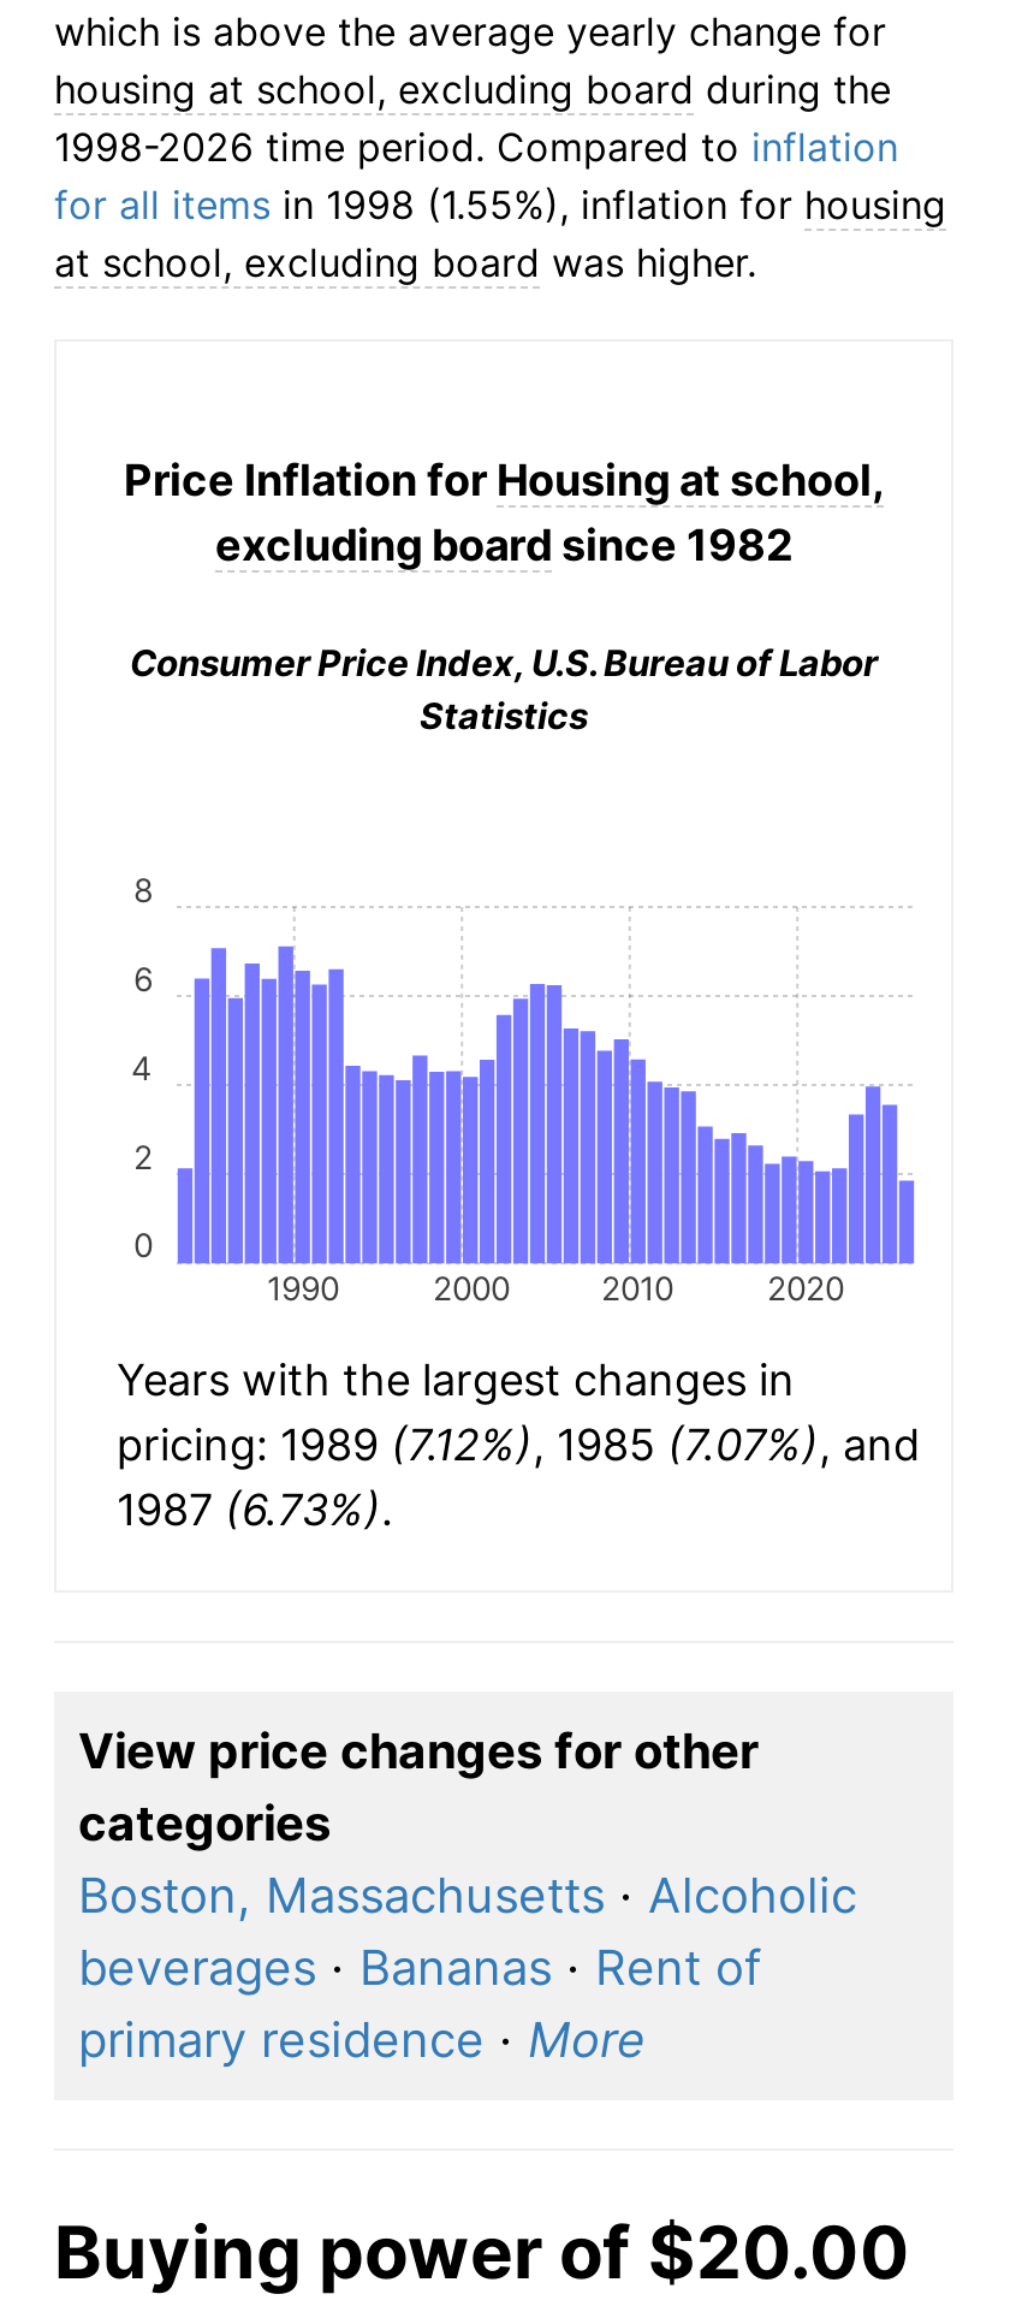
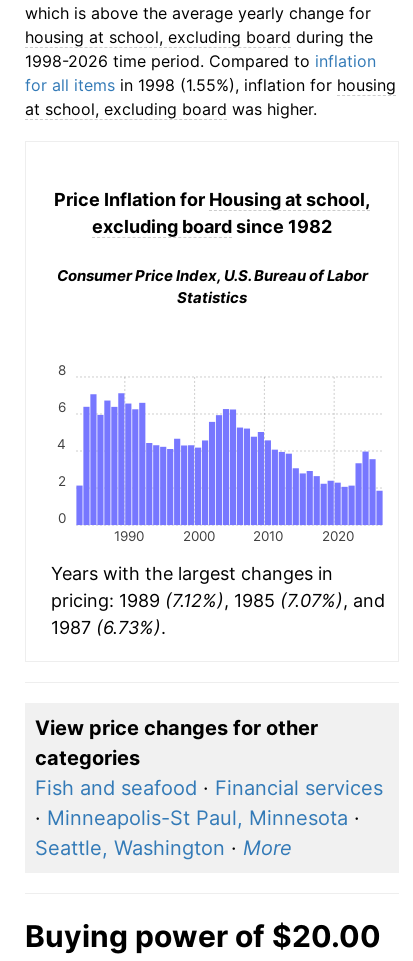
[78,1867,857,2069] Boston, Massachusetts · Alcoholic | beverages · Bananas · Rent of | primary residence · More -> [35,776,383,860] Fish and seafood · Financial services | · Minneapolis-St Paul, Minnesota · | Seattle, Washington · More

